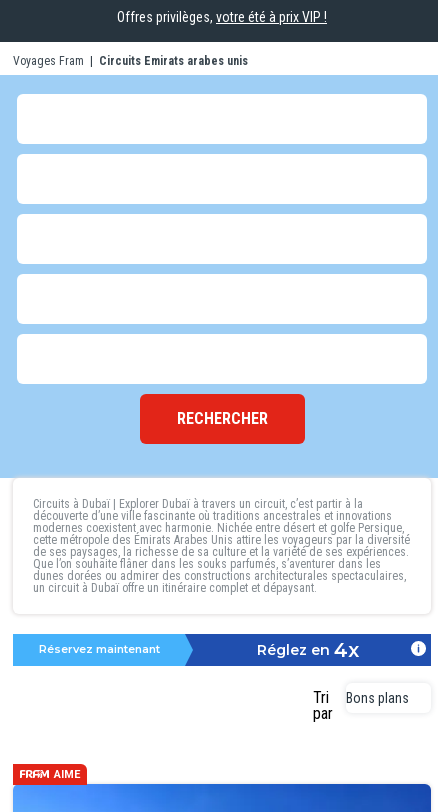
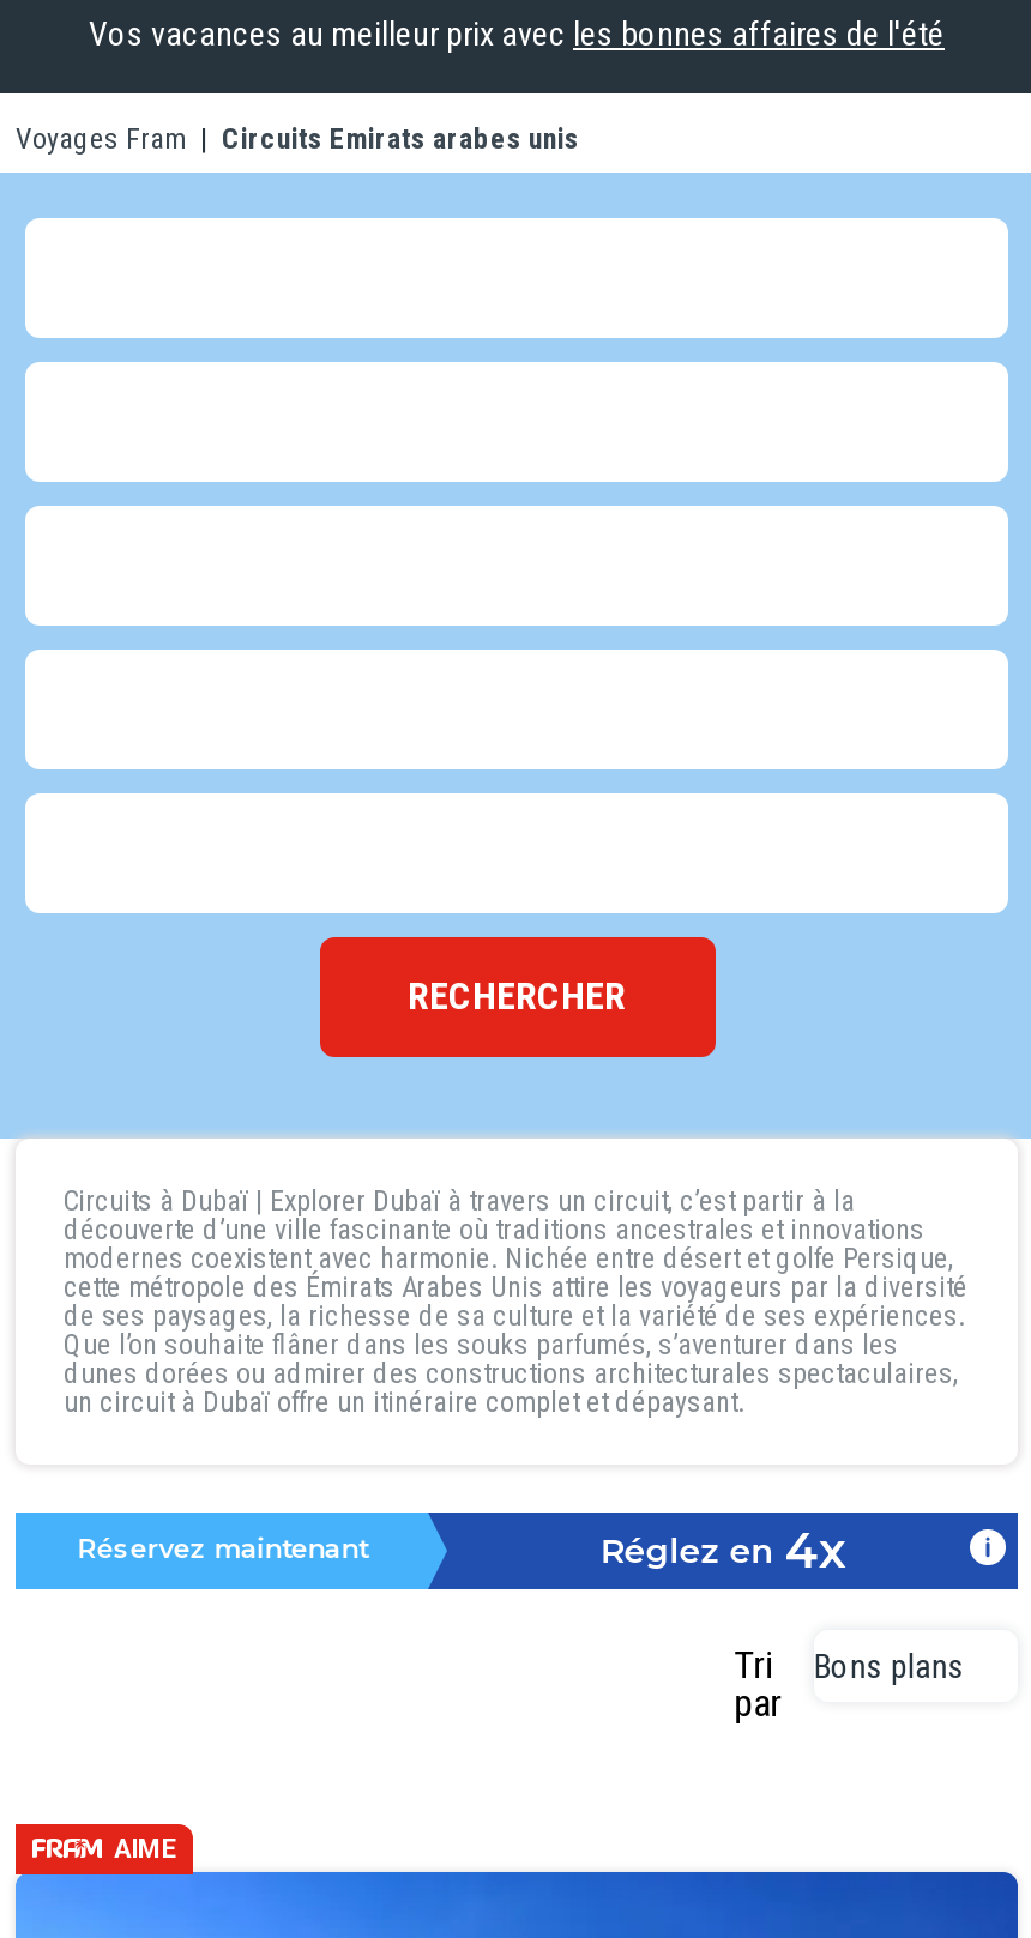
[117,9,327,25] Offres privilèges, votre été à prix VIP ! -> [89,14,945,53] Vos vacances au meilleur prix avec les bonnes affaires de l'été

